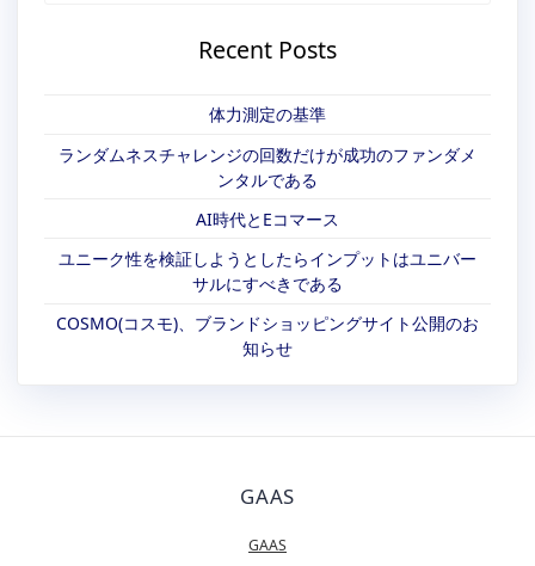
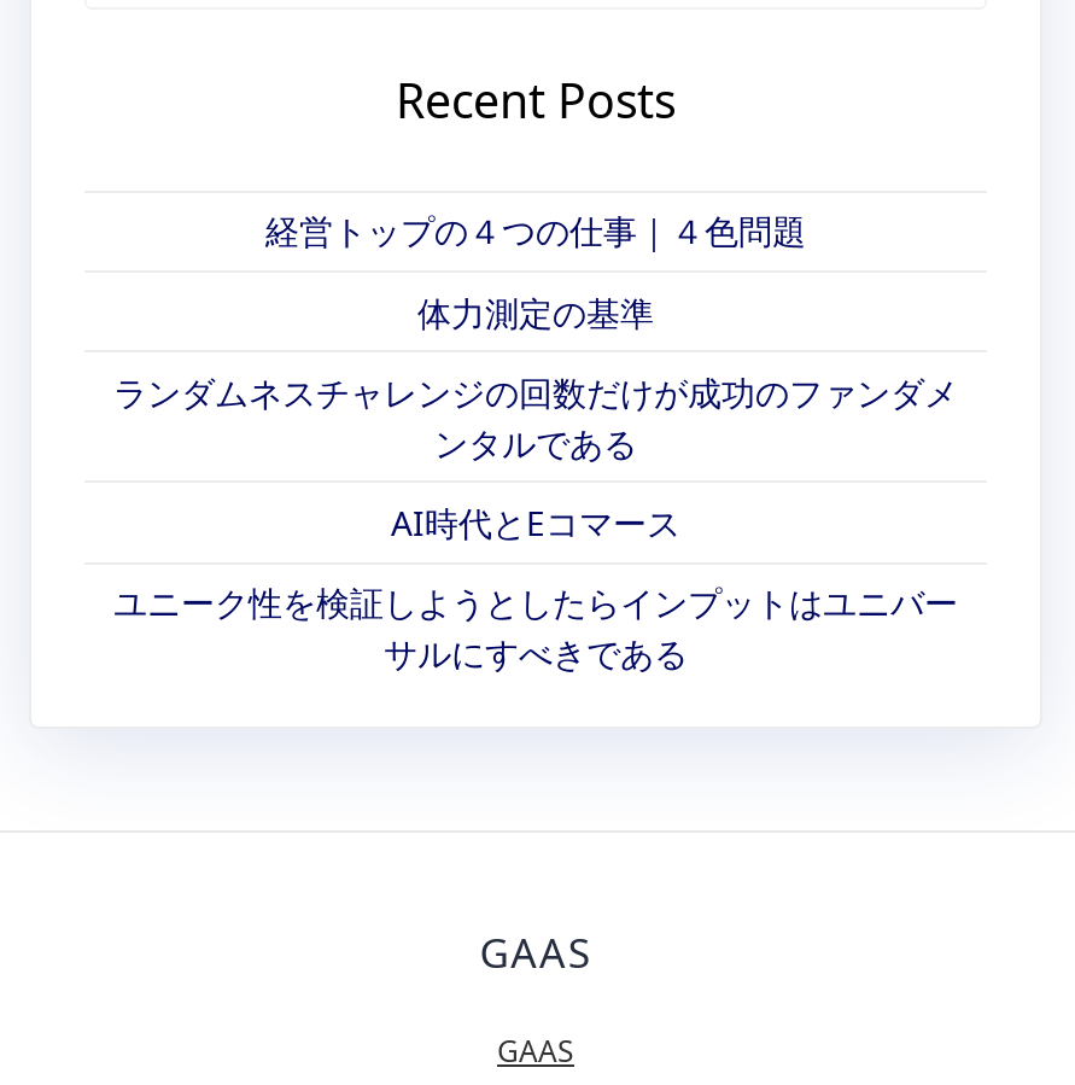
none -> [265,209,806,254] 経営トップの４つの仕事｜４色問題
moved [59,103,476,295] -> [113,289,958,676]: 体力測定の基準 | ランダムネスチャレンジの回数だけが成功のファンダメ | ンタルである | AI時代とEコマース | ユニーク性を検証しようとしたらインプットはユニバー | サルにすべきである
[56,312,479,360] COSMO(コスモ)、ブランドショッピングサイト公開のお | 知らせ -> none

